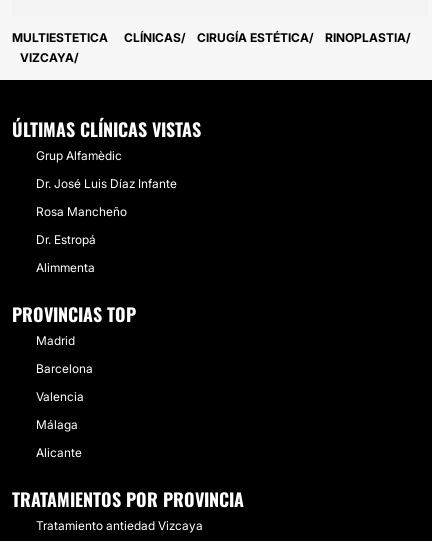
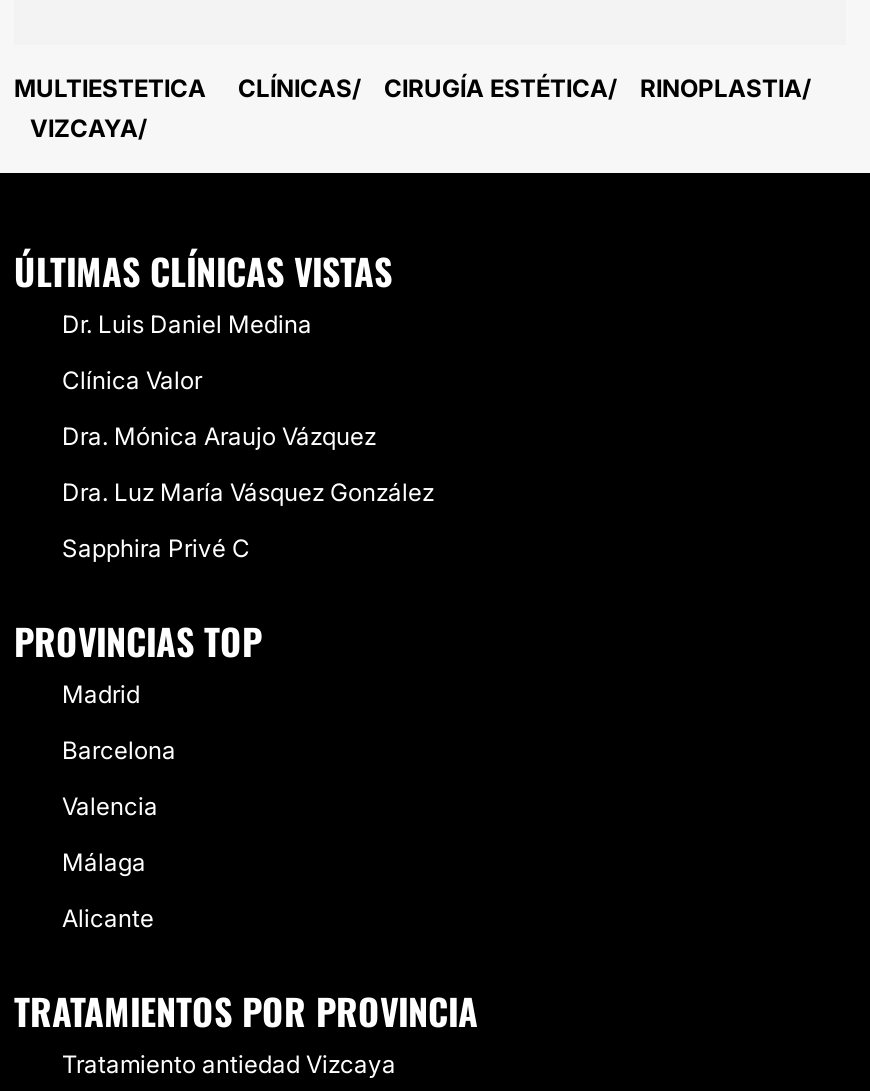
[36,148,122,163] Grup Alfamèdic -> [62,309,312,339] Dr. Luis Daniel Medina
[36,176,177,191] Dr. José Luis Díaz Infante -> [62,365,202,395] Clínica Valor
[36,204,127,219] Rosa Mancheño -> [62,421,376,451] Dra. Mónica Araujo Vázquez
[36,232,96,247] Dr. Estropá -> [62,477,434,507] Dra. Luz María Vásquez González
[36,260,95,275] Alimmenta -> [62,533,250,563] Sapphira Privé C

